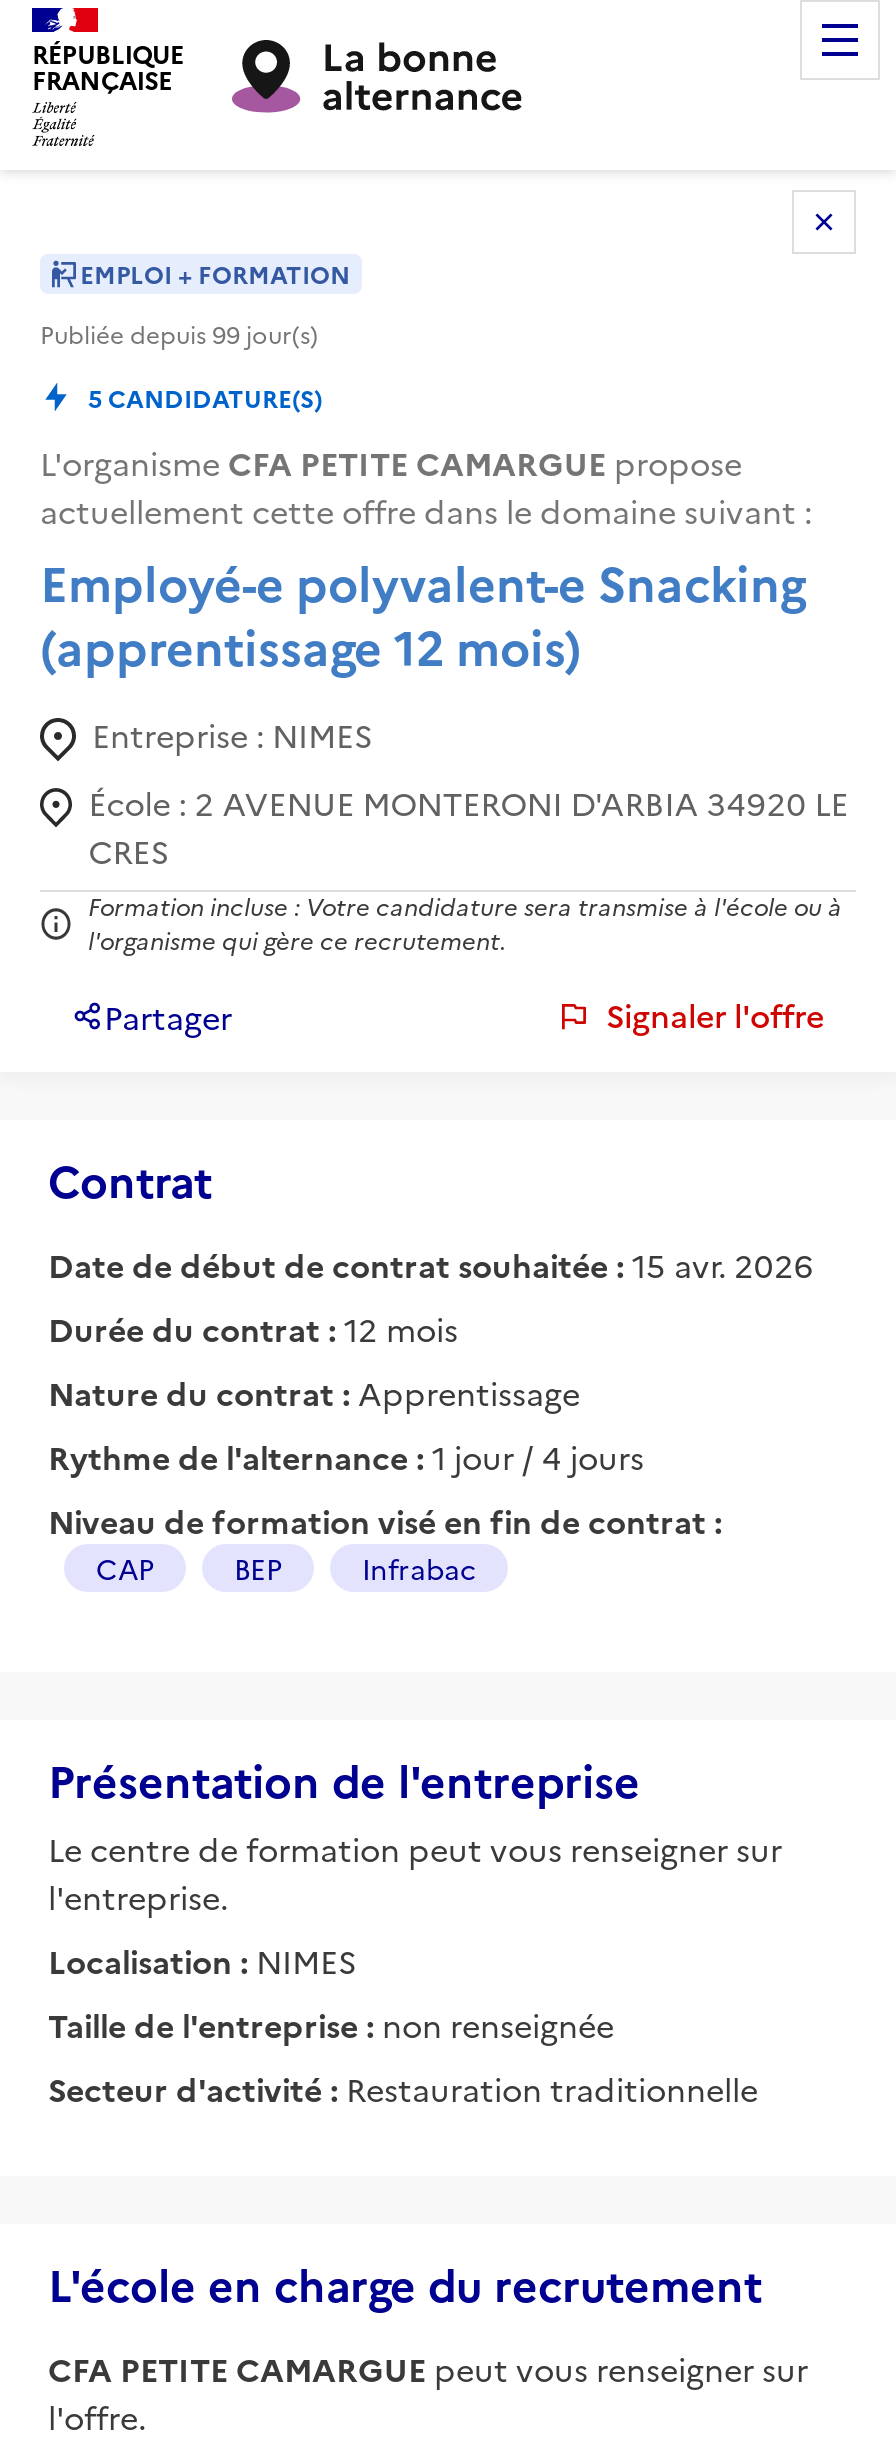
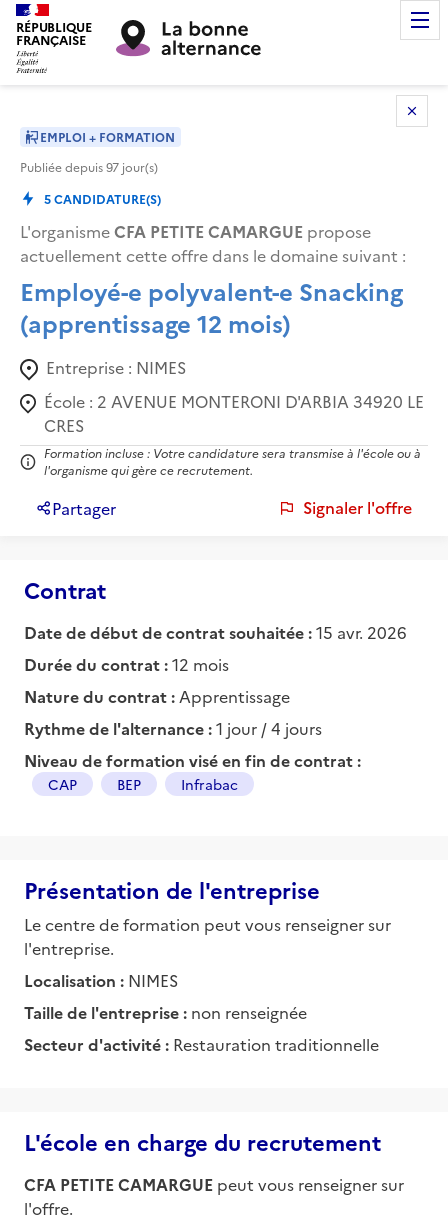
[40,315,318,349] Publiée depuis 99 jour(s) -> [20,157,158,174] Publiée depuis 97 jour(s)

